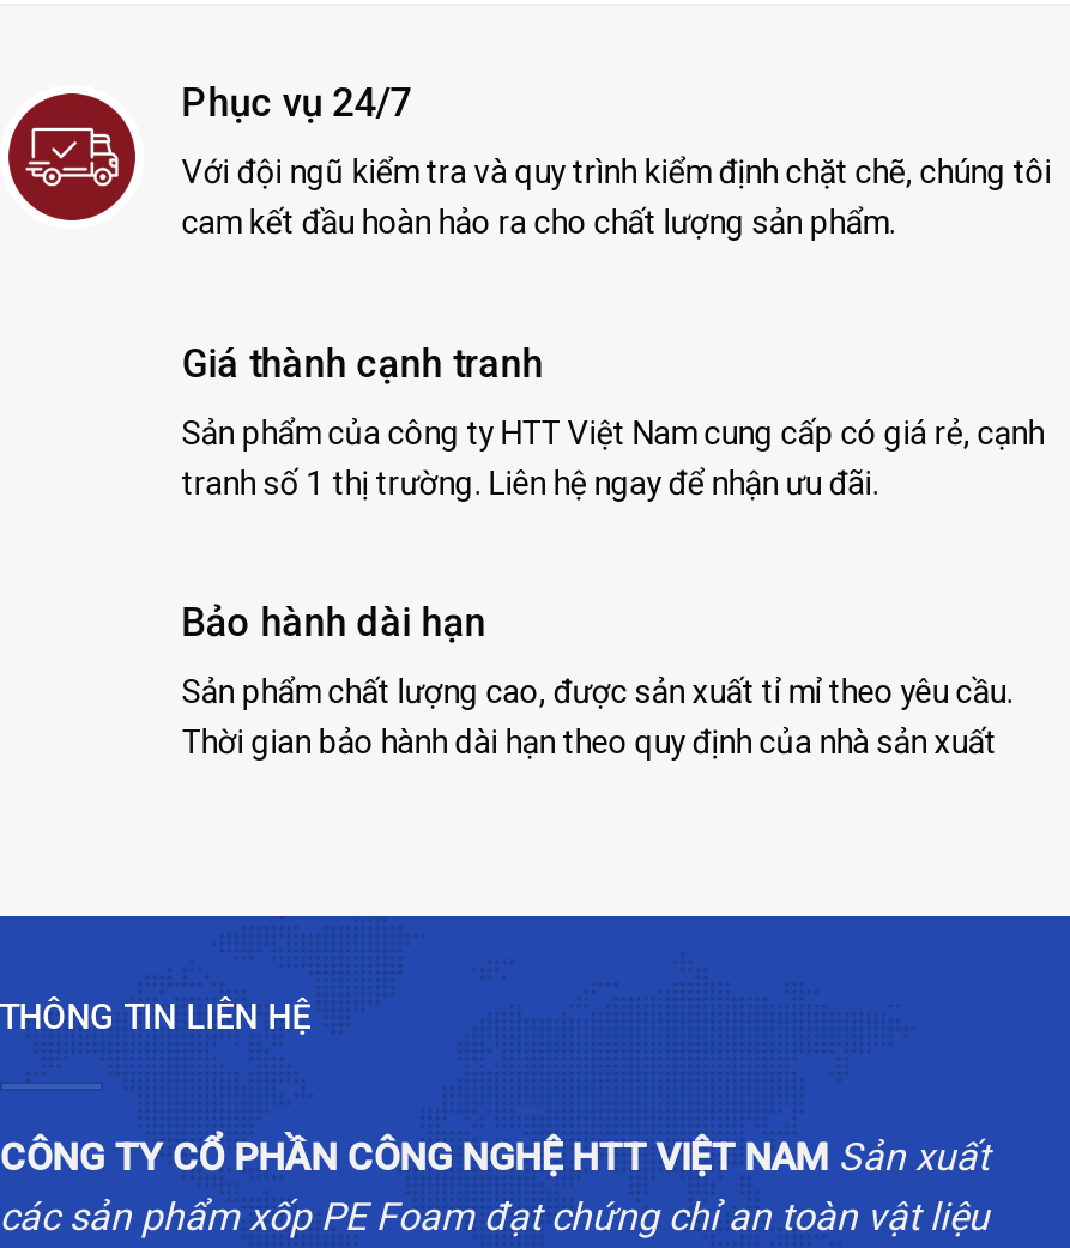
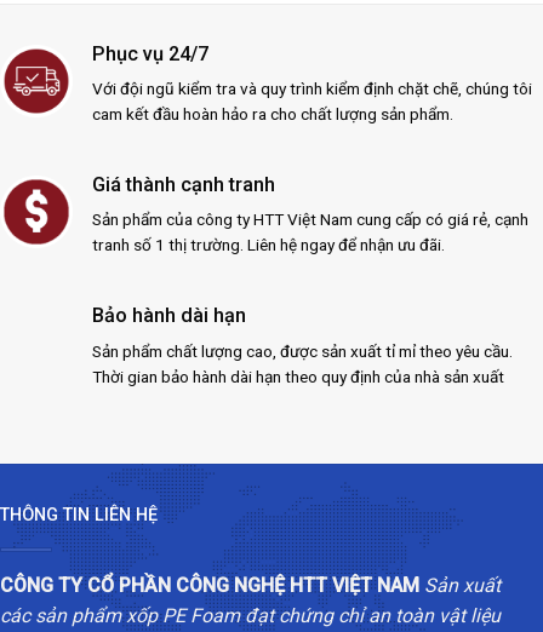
none -> [4,178,70,246] [image]

